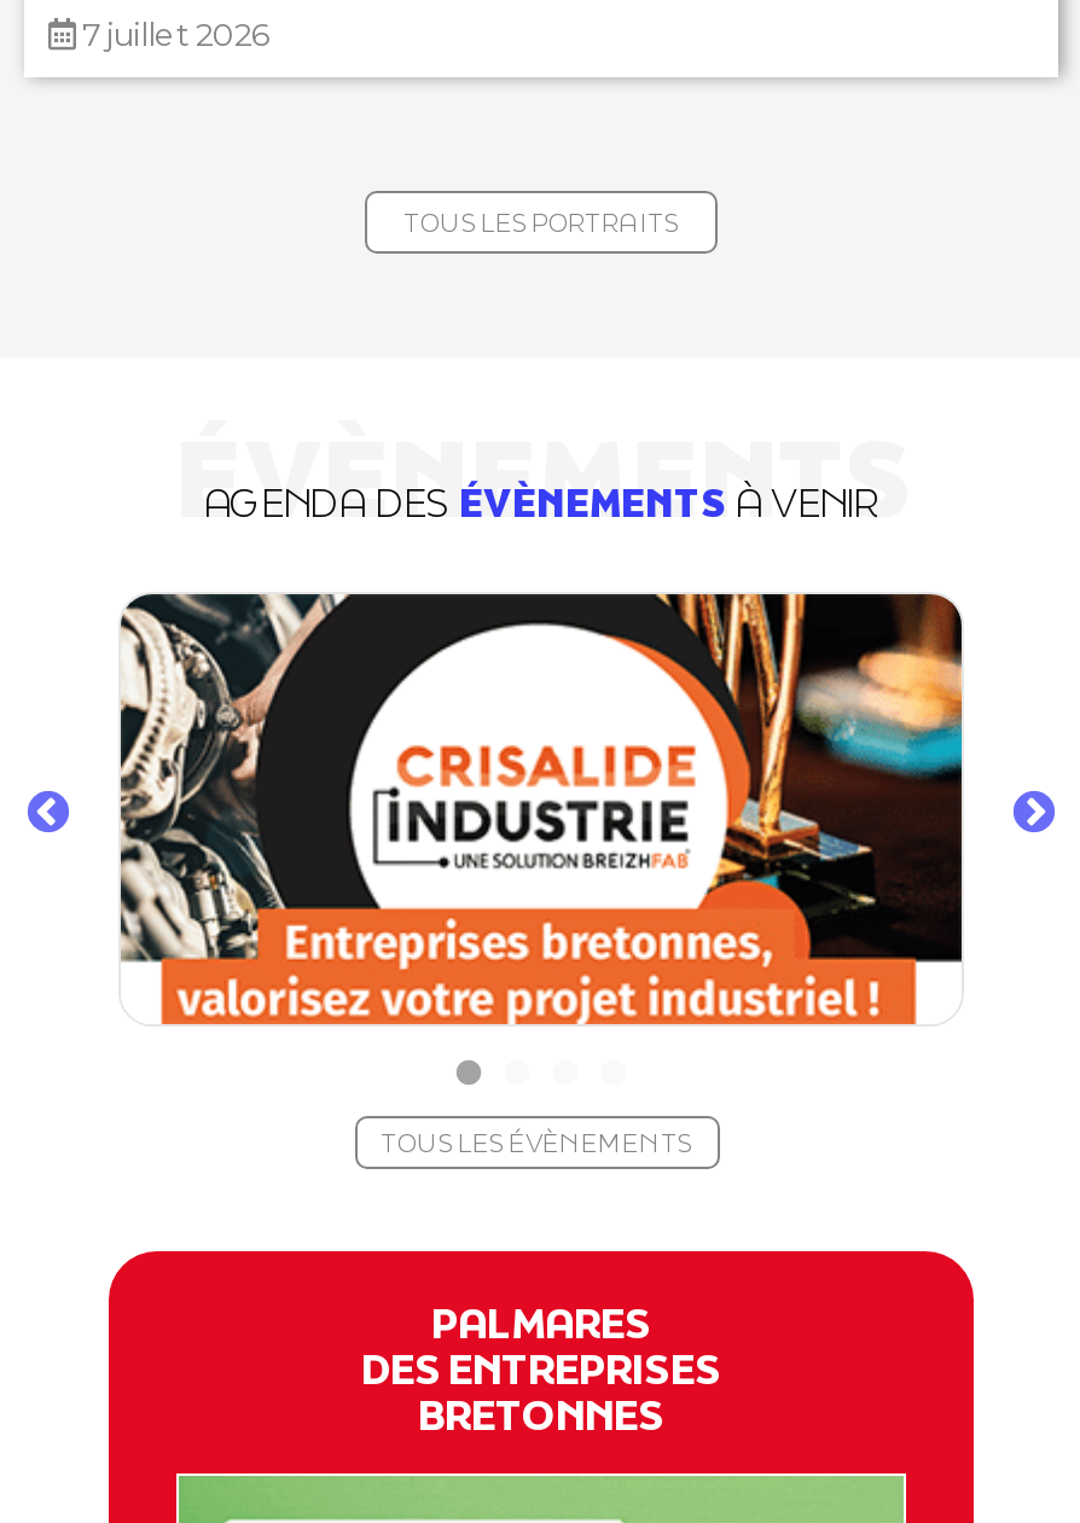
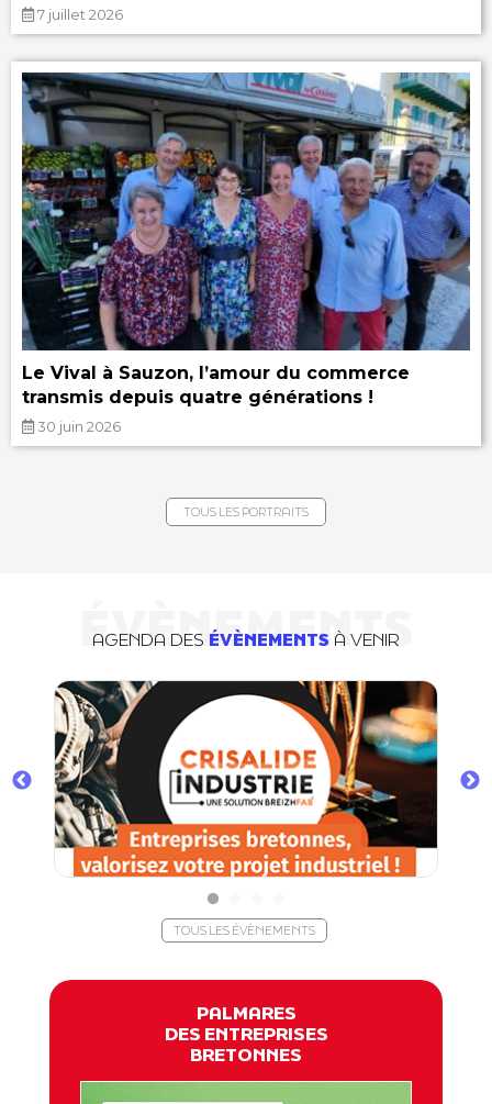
none -> [21,71,471,435] [image] | Le Vival à Sauzon, l’amour du commerce | transmis depuis quatre générations ! | 30 juin 2026

